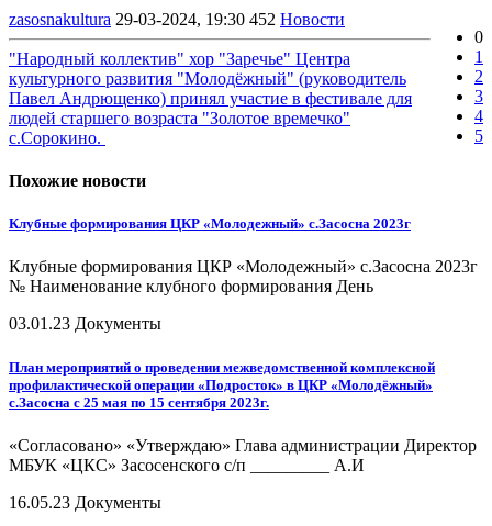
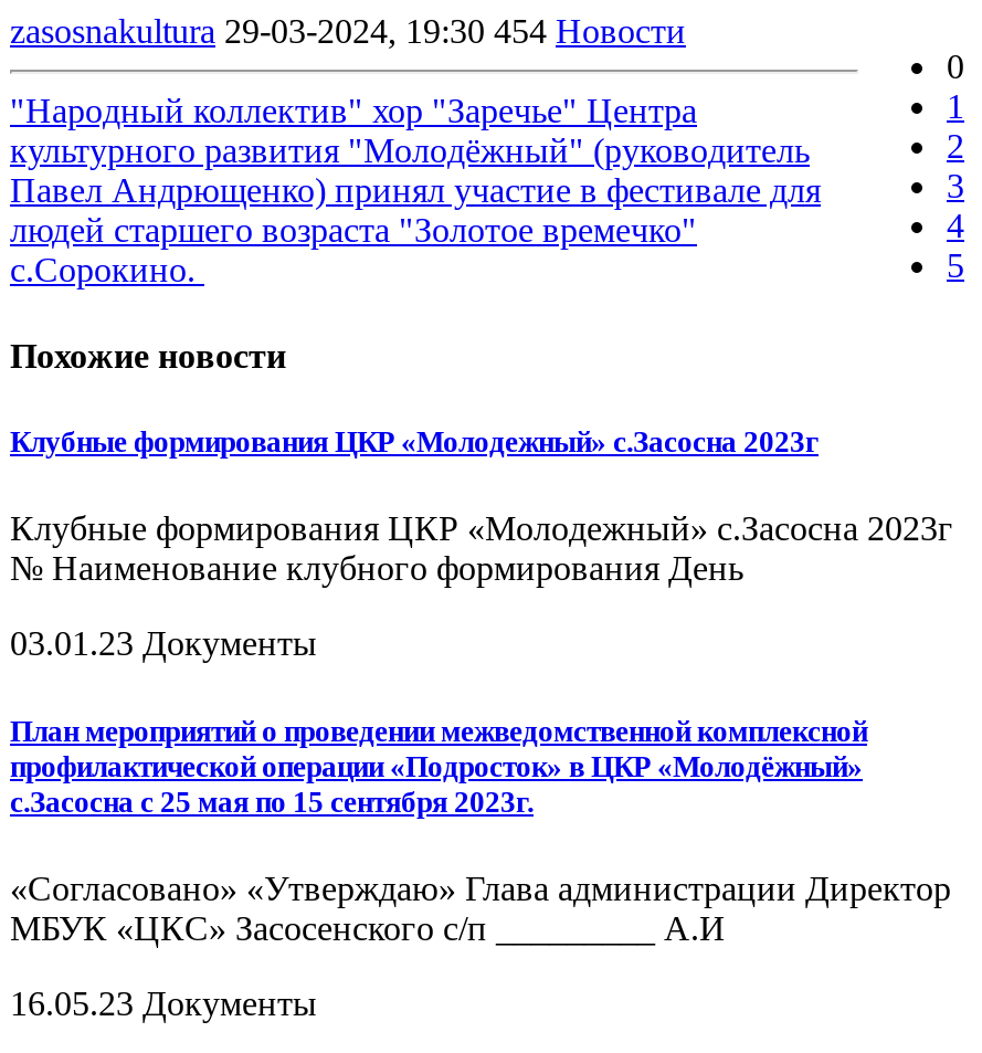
[9,10,345,28] zasosnakultura 29-03-2024, 19:30 452 Новости -> [10,12,686,50] zasosnakultura 29-03-2024, 19:30 454 Новости

